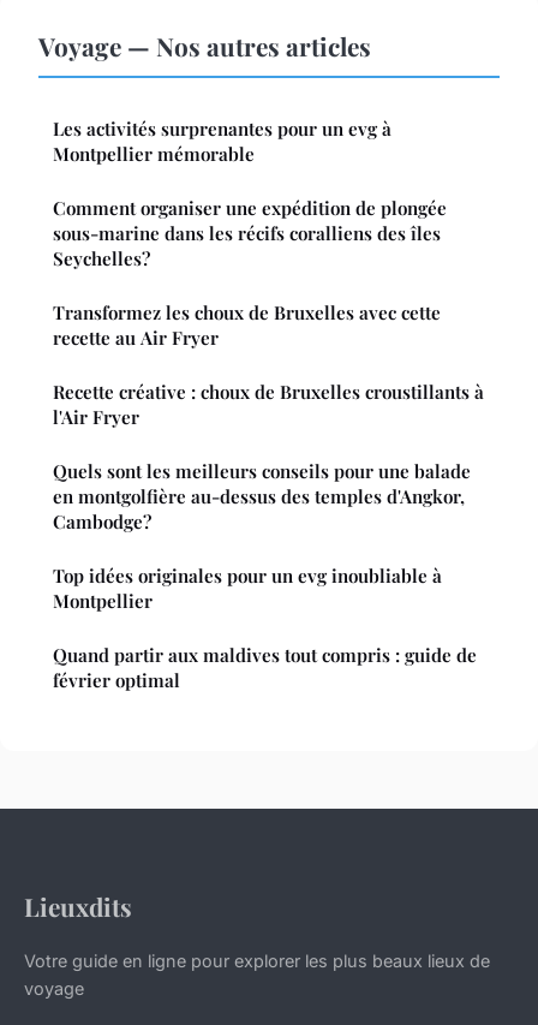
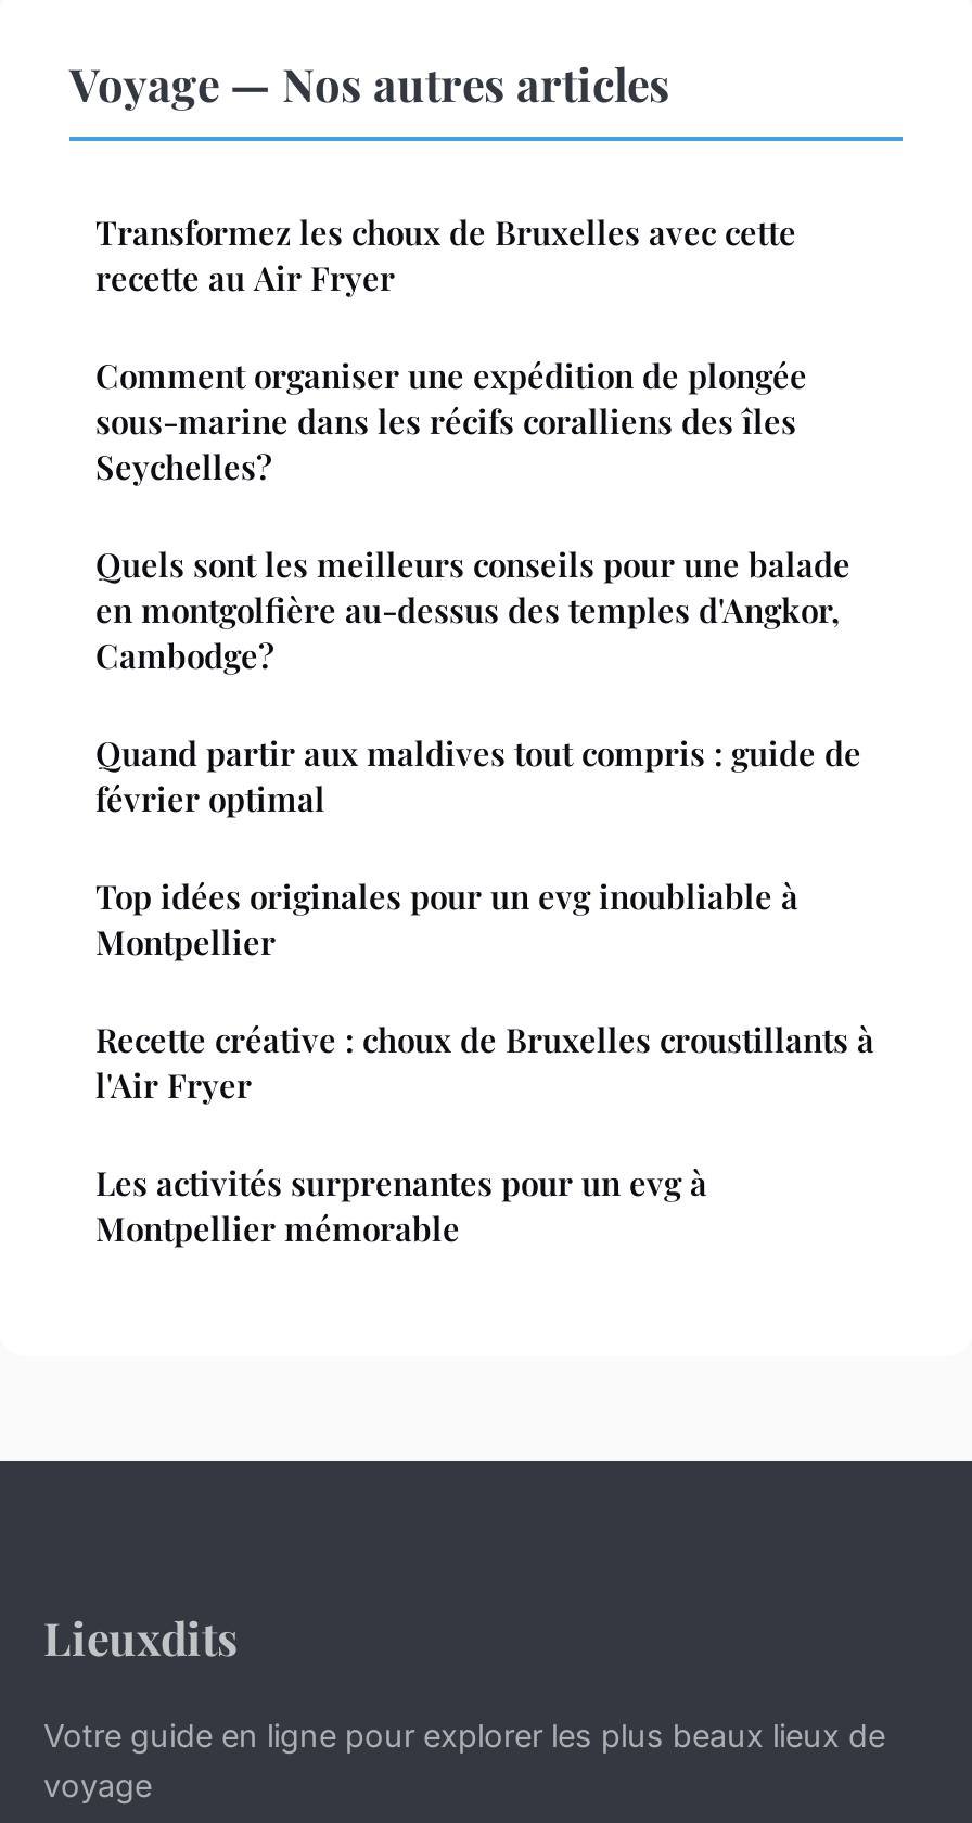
moved [53,116,391,166] -> [95,1161,707,1250]: Les activités surprenantes pour un evg à | Montpellier mémorable
moved [53,300,441,349] -> [95,210,796,299]: Transformez les choux de Bruxelles avec cette | recette au Air Fryer
moved [53,379,484,429] -> [95,1017,874,1106]: Recette créative : choux de Bruxelles croustillants à | l'Air Fryer
moved [53,459,471,533] -> [95,542,850,677]: Quels sont les meilleurs conseils pour une balade | en montgolfière au-dessus des temples d'Angkor, | Cambodge?
moved [53,563,442,613] -> [95,874,798,963]: Top idées originales pour un evg inoubliable à | Montpellier
moved [53,643,477,692] -> [95,731,861,820]: Quand partir aux maldives tout compris : guide de | février optimal

